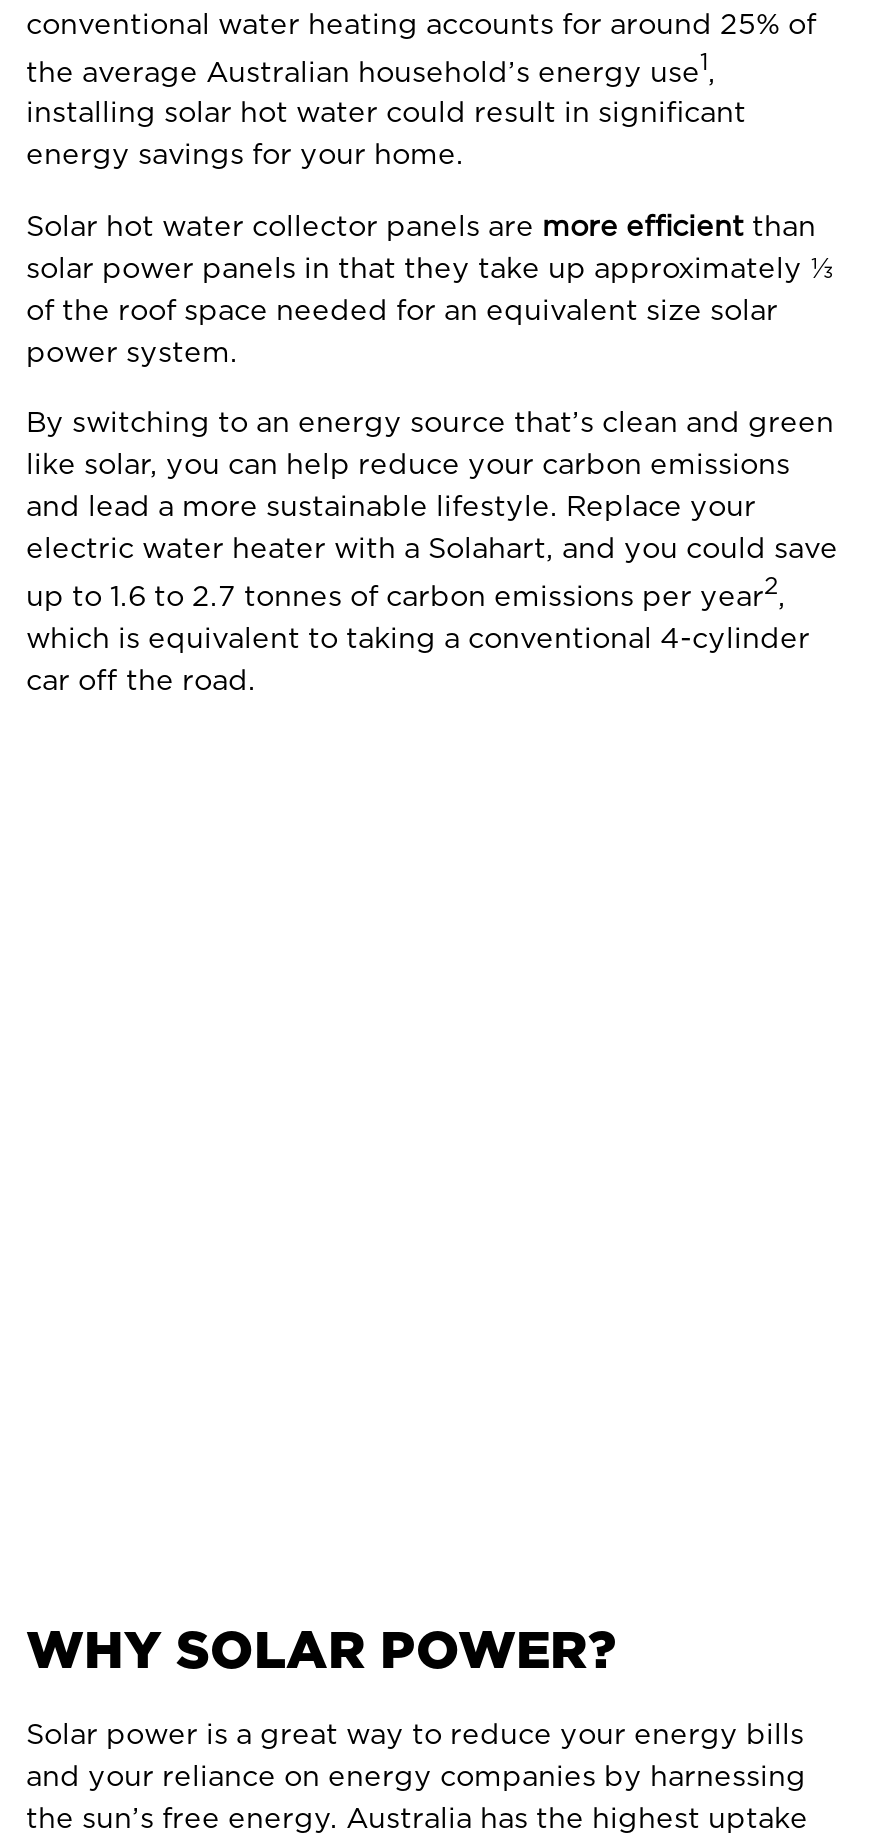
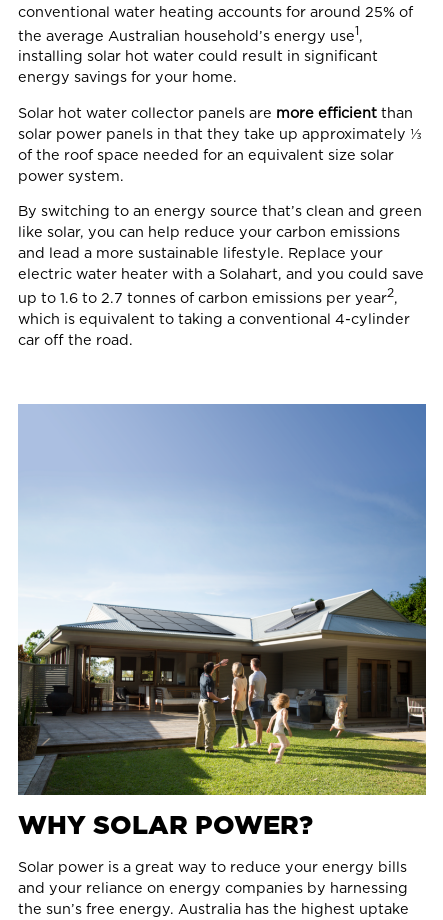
none -> [17,403,427,796] [image]

